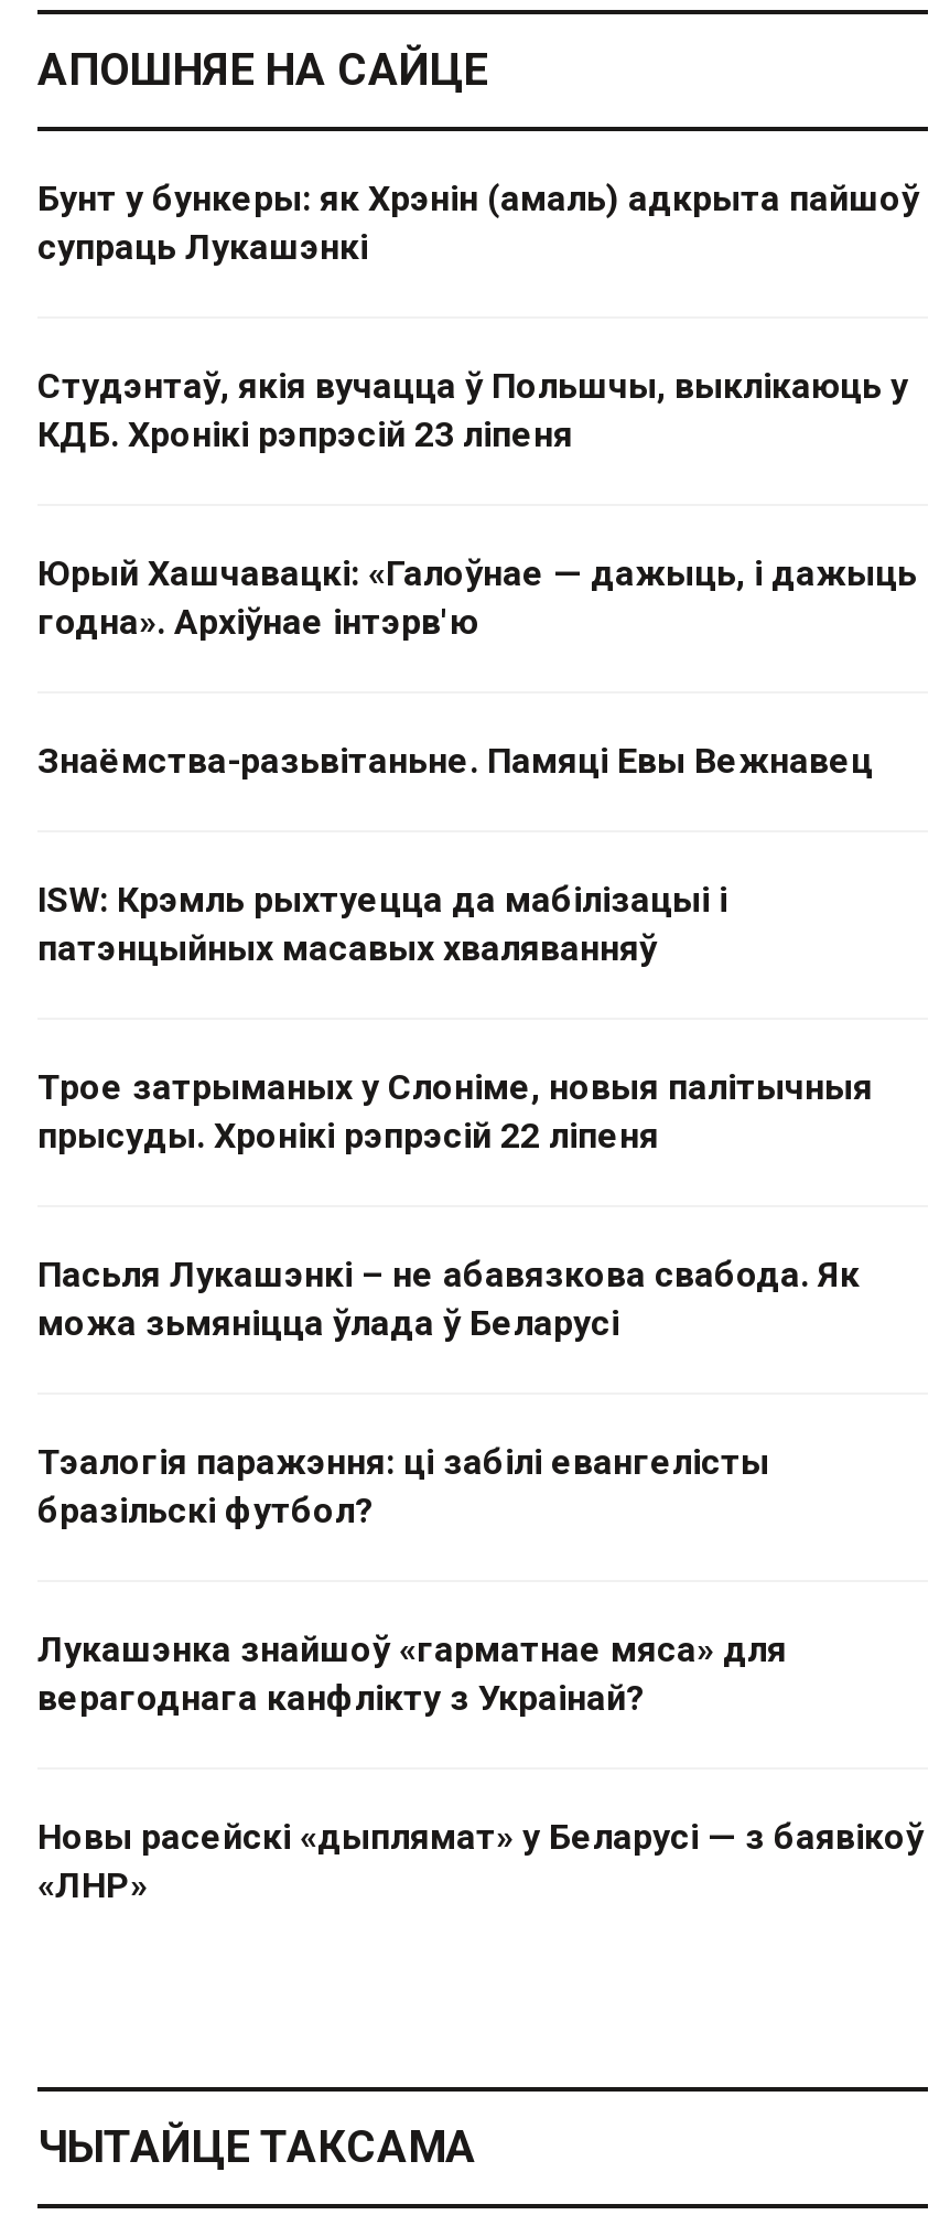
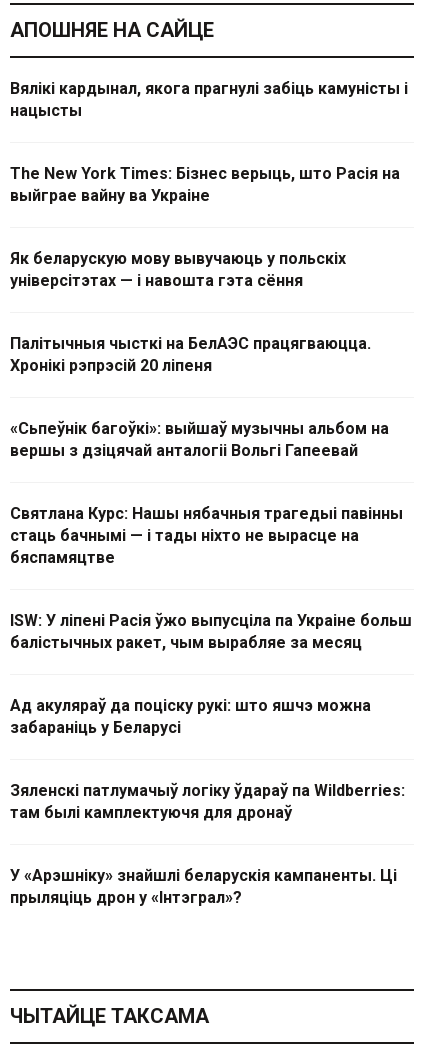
[37,178,919,268] Бунт у бункеры: як Хрэнін (амаль) адкрыта пайшоў | супраць Лукашэнкі -> [10,79,408,120] Вялікі кардынал, якога прагнулі забіць камуністы і | нацысты
[37,365,908,455] Студэнтаў, якія вучацца ў Польшчы, выклікаюць у | КДБ. Хронікі рэпрэсій 23 ліпеня -> [10,164,400,205] The New York Times: Бізнес верыць, што Расія на | выйграе вайну ва Украіне
[37,552,917,643] Юрый Хашчавацкі: «Галоўнае — дажыць, і дажыць | годна». Архіўнае інтэрв'ю -> [10,249,346,290] Як беларускую мову вывучаюць у польскіх | універсітэтах — і навошта гэта сёння
[37,740,873,782] Знаёмства-разьвітаньне. Памяці Евы Вежнавец -> [10,334,371,375] Палітычныя чысткі на БелАЭС працягваюцца. | Хронікі рэпрэсій 20 ліпеня
[37,879,727,969] ISW: Крэмль рыхтуецца да мабілізацыі і | патэнцыйных масавых хваляванняў -> [10,419,389,460] «Сьпеўнік багоўкі»: выйшаў музычны альбом на | вершы з дзіцячай анталогіі Вольгі Гапеевай
[37,1066,873,1157] Трое затрыманых у Слоніме, новыя палітычныя | прысуды. Хронікі рэпрэсій 22 ліпеня -> [10,504,403,567] Святлана Курс: Нашы нябачныя трагедыі павінны | стаць бачнымі — і тады ніхто не вырасце на | бяспамяцтве
[37,1254,860,1344] Пасьля Лукашэнкі – не абавязкова свабода. Як | можа зьмяніцца ўлада ў Беларусі -> [10,611,412,652] ISW: У ліпені Расія ўжо выпусціла па Украіне больш | балістычных ракет, чым вырабляе за месяц
[37,1441,769,1531] Тэалогія паражэння: ці забілі евангелісты | бразільскі футбол? -> [10,696,371,737] Ад акуляраў да поціску рукі: што яшчэ можна | забараніць у Беларусі
[37,1628,787,1719] Лукашэнка знайшоў «гарматнае мяса» для | верагоднага канфлікту з Украінай? -> [10,781,405,822] Зяленскі патлумачыў логіку ўдараў па Wildberries: | там былі камплектуючя для дронаў
[37,1816,924,1906] Новы расейскі «дыплямат» у Беларусі — з баявікоў | «ЛНР» -> [10,866,397,907] У «Арэшніку» знайшлі беларускія кампаненты. Ці | прыляціць дрон у «Інтэграл»?

